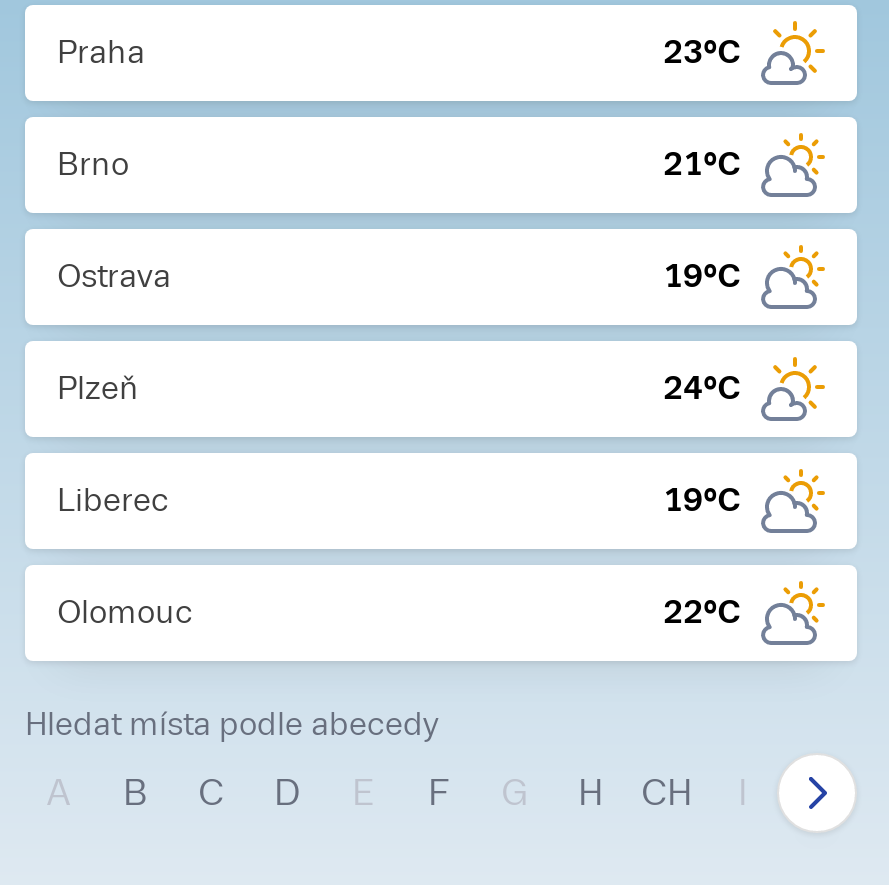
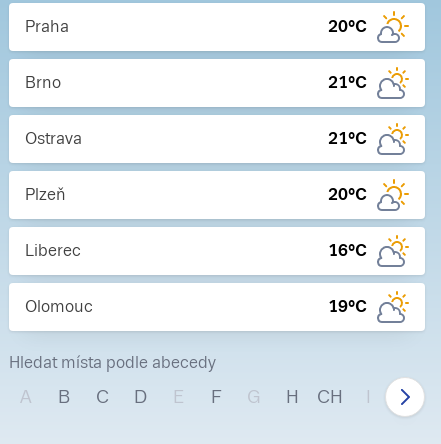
[663,33,741,71] 23°C -> [328,17,367,36] 20°C
[663,257,741,295] 19°C -> [328,129,367,148] 21°C
[663,369,741,407] 24°C -> [328,185,367,204] 20°C
[663,481,741,519] 19°C -> [328,241,367,260] 16°C
[663,593,741,631] 22°C -> [328,297,367,316] 19°C

